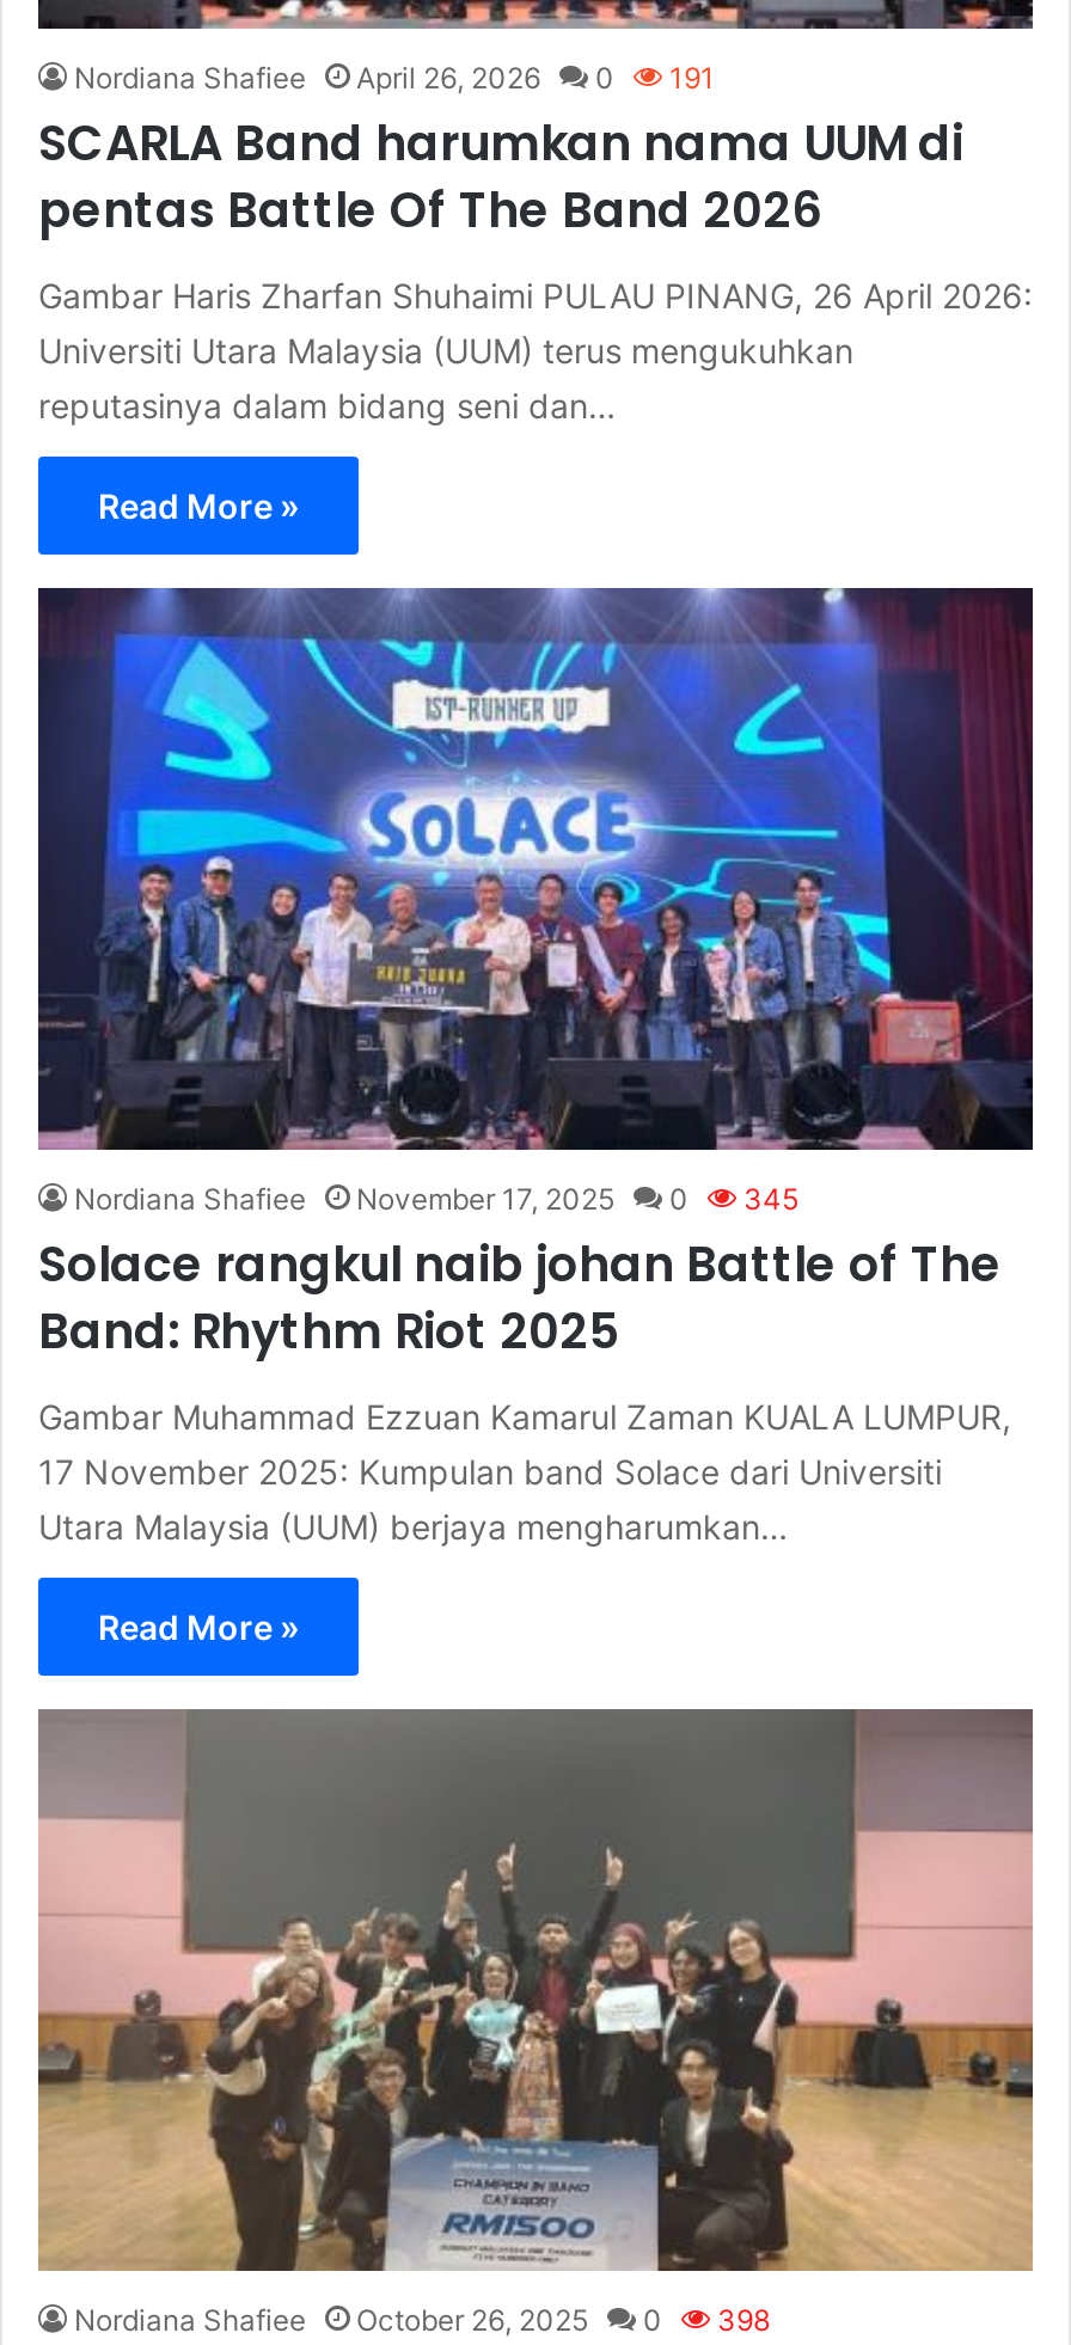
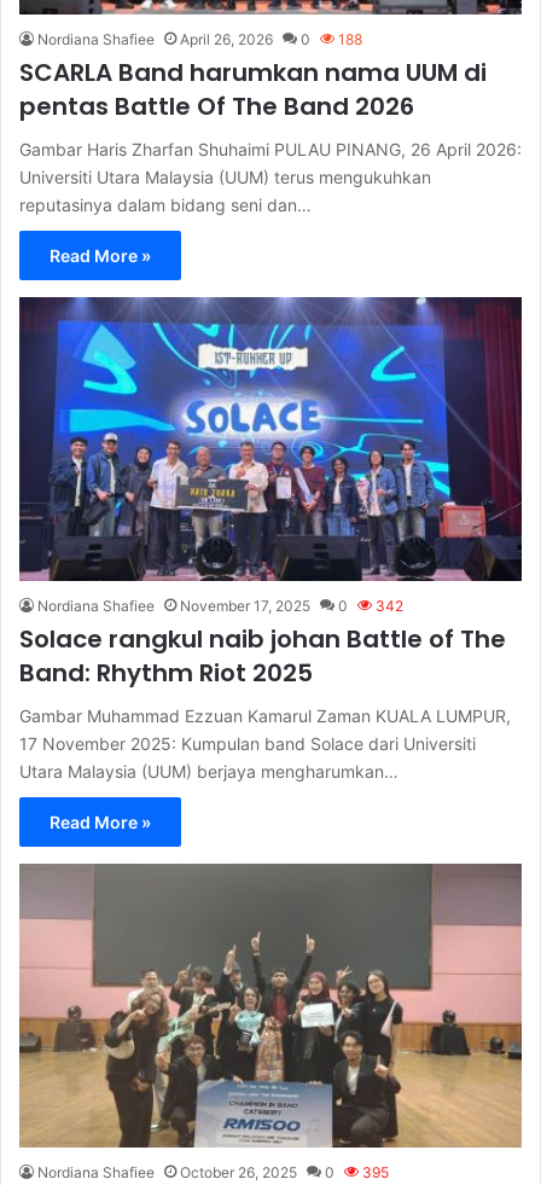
[74,60,715,96] Nordiana Shafiee April 26, 2026 0 191 -> [37,31,362,49] Nordiana Shafiee April 26, 2026 0 188
[74,1181,798,1217] Nordiana Shafiee November 17, 2025 0 345 -> [37,597,403,615] Nordiana Shafiee November 17, 2025 0 342
[74,2301,770,2337] Nordiana Shafiee October 26, 2025 0 398 -> [37,1163,389,1181] Nordiana Shafiee October 26, 2025 0 395

